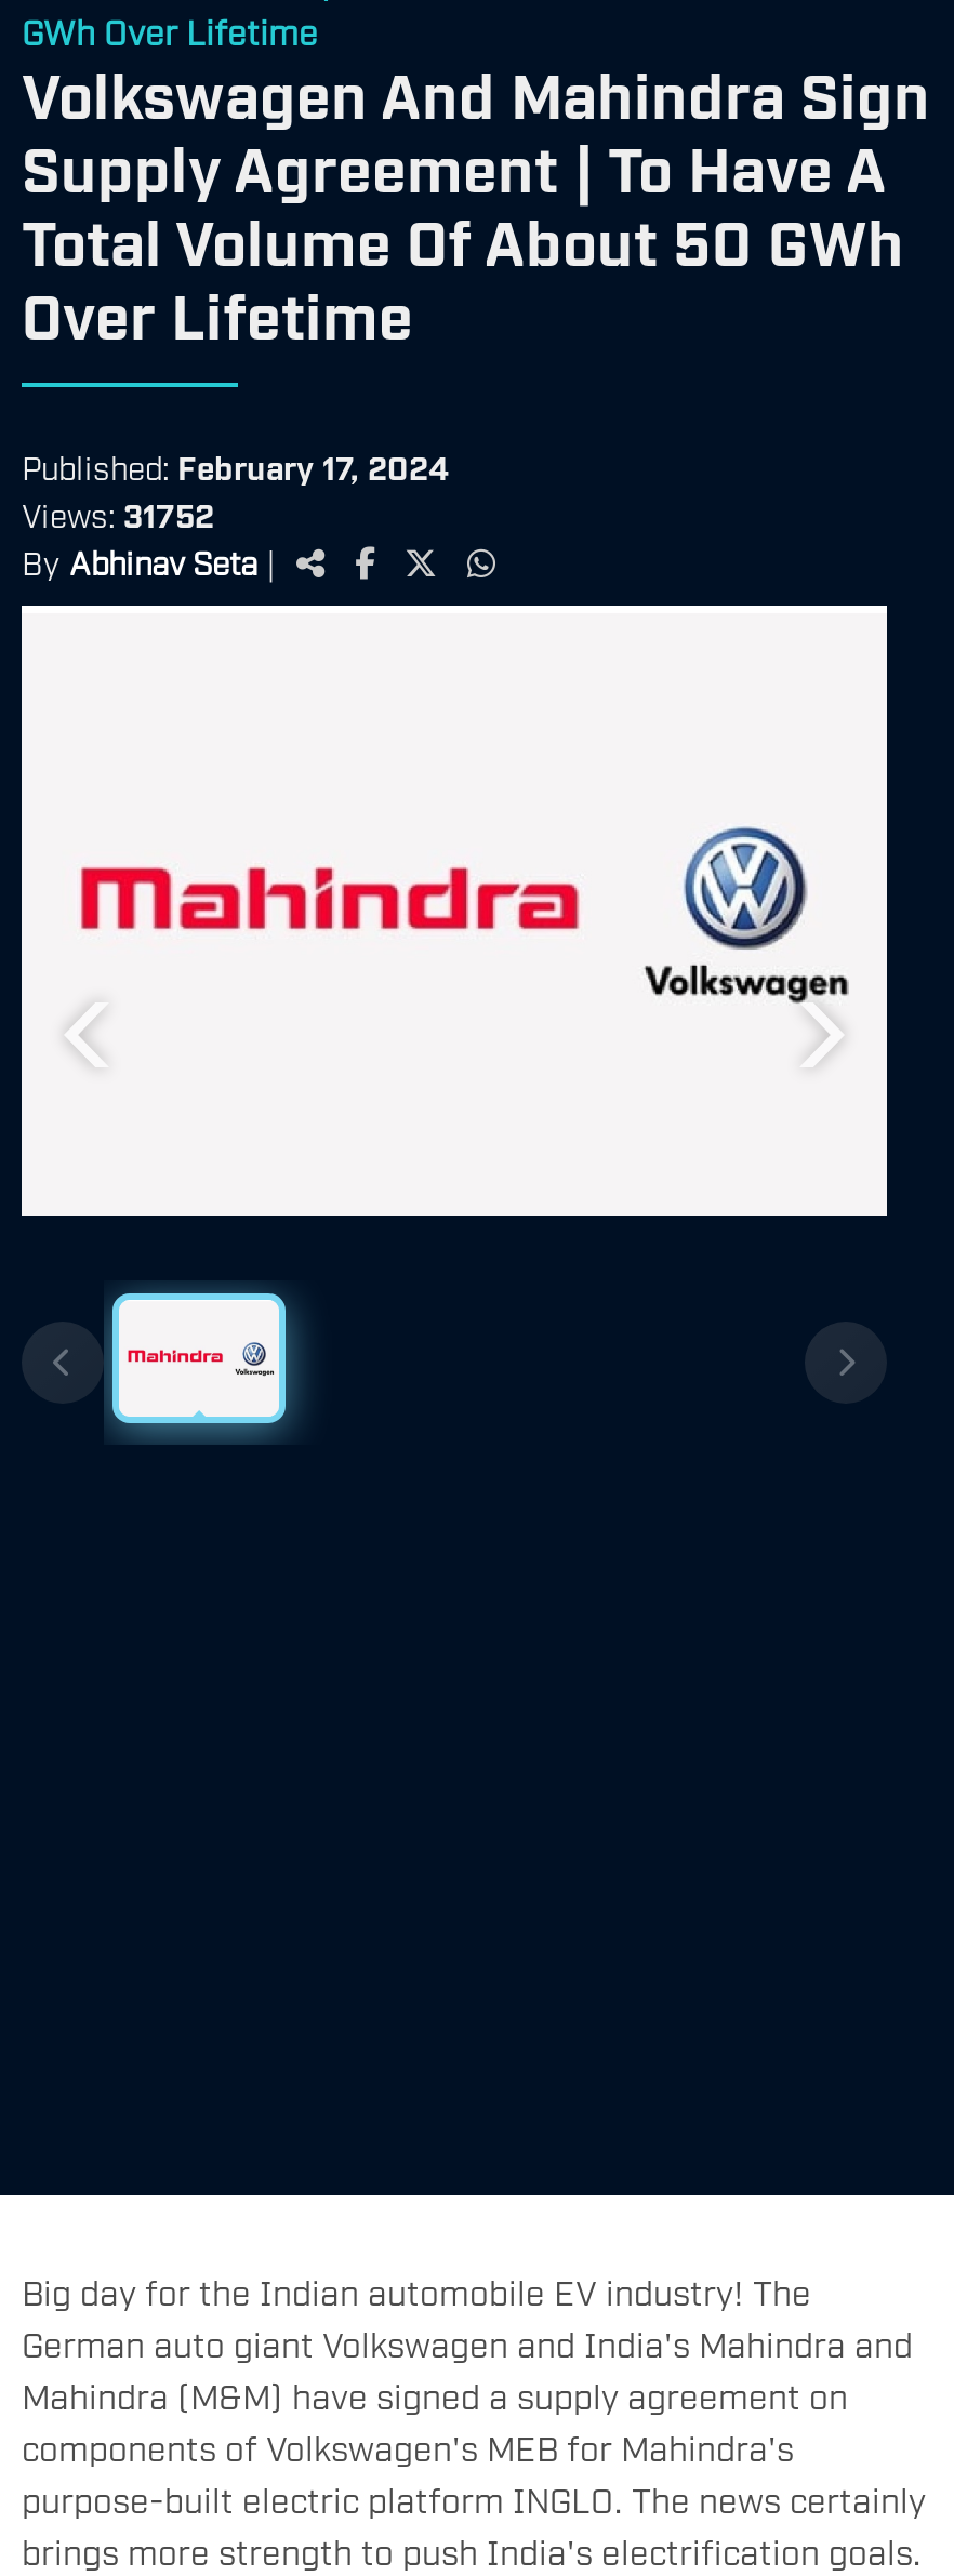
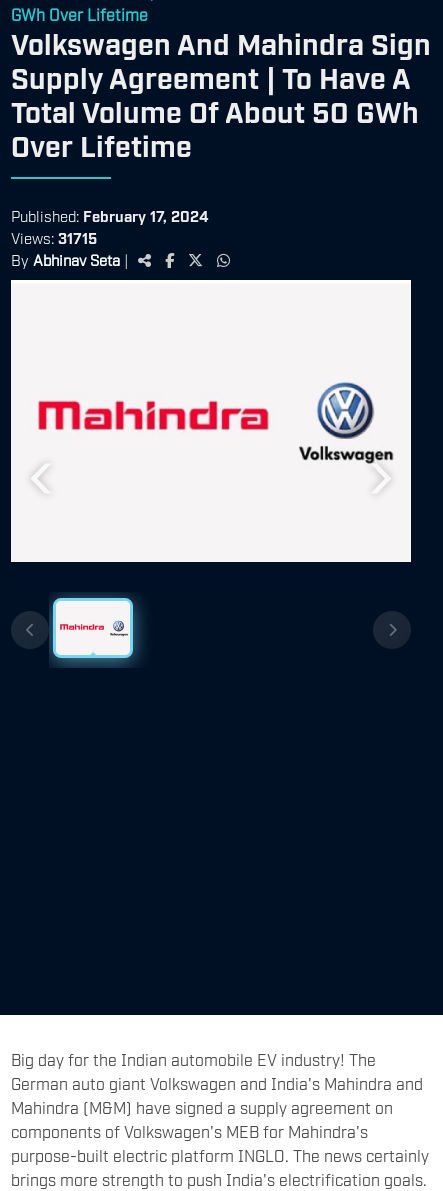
[22,492,214,531] Views: 31752 -> [11,227,97,245] Views: 31715

